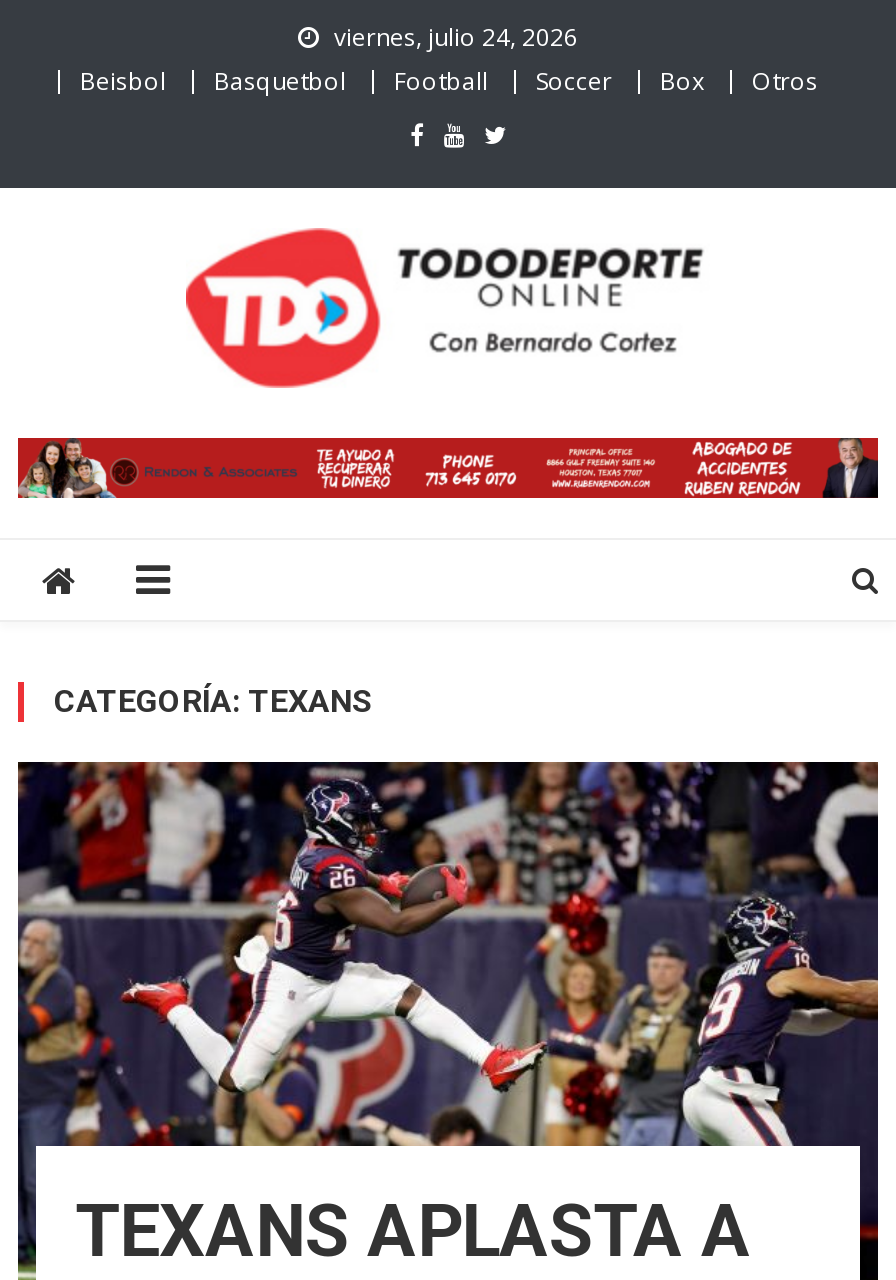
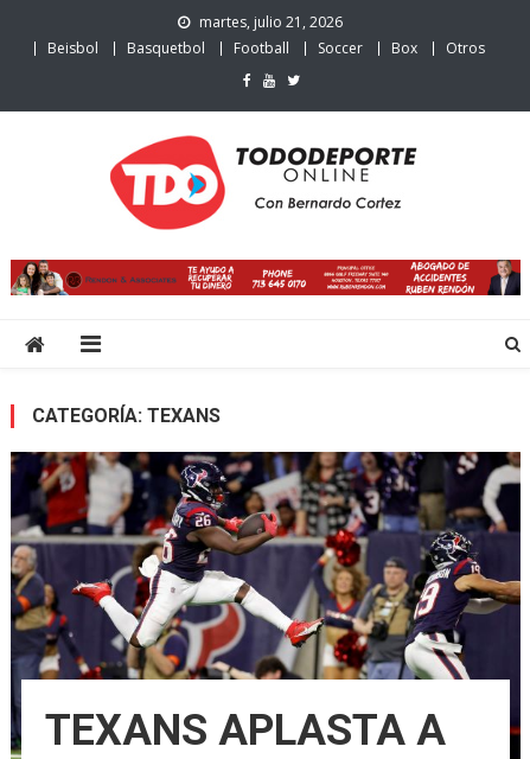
[334,20,578,54] viernes, julio 24, 2026 -> [199,12,342,32] martes, julio 21, 2026

